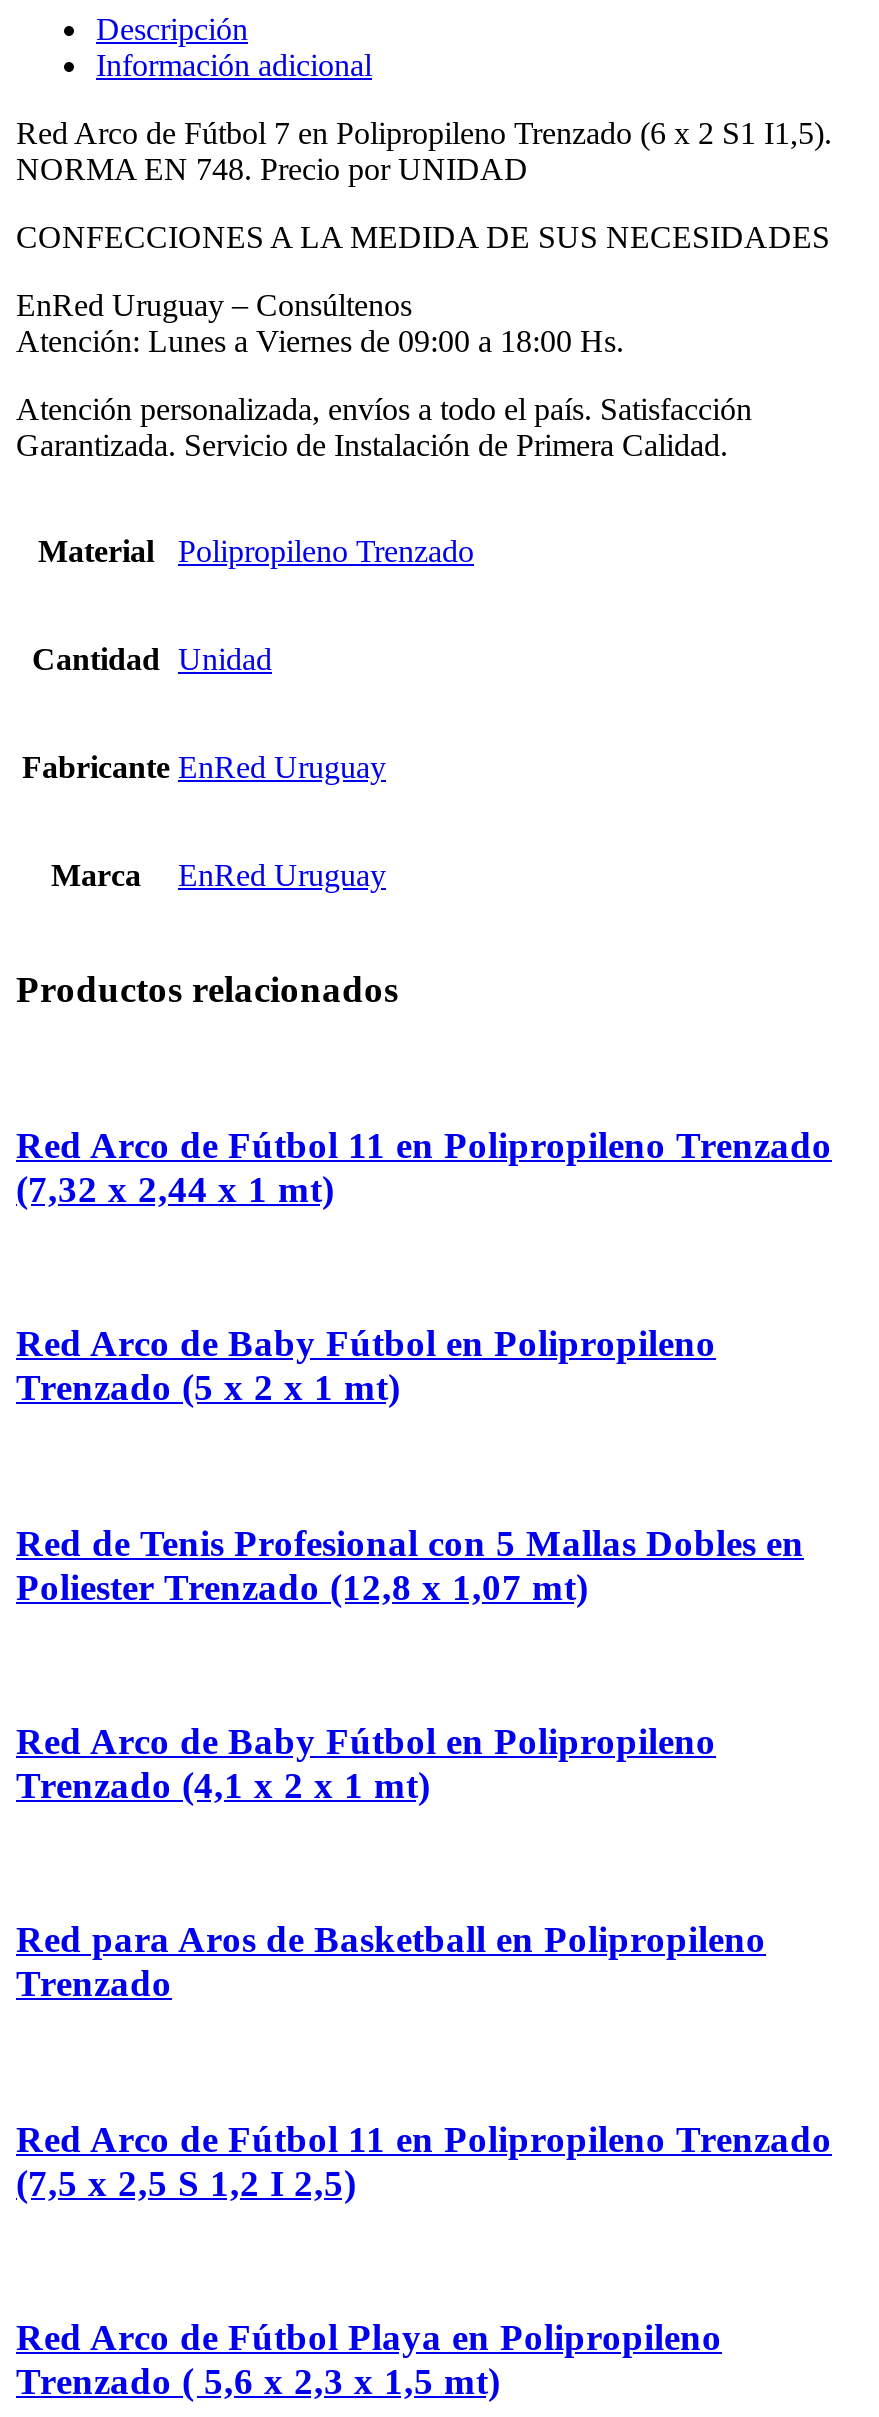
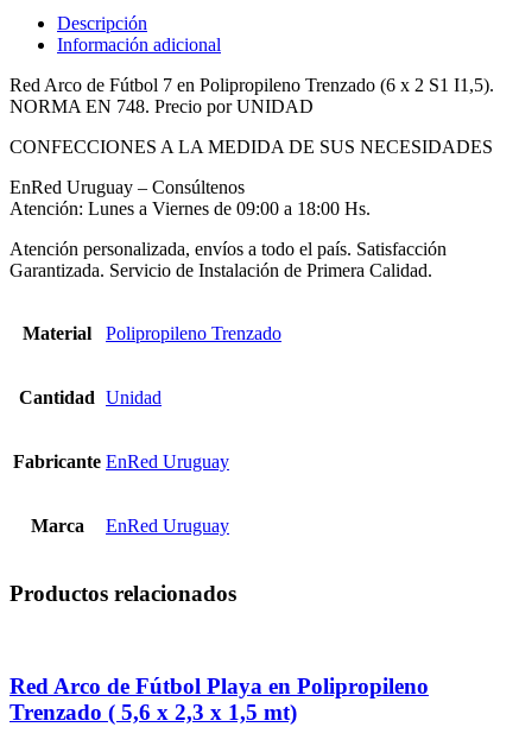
[16,1123,832,1209] Red Arco de Fútbol 11 en Polipropileno Trenzado | (7,32 x 2,44 x 1 mt) -> none
[16,1322,716,1408] Red Arco de Baby Fútbol en Polipropileno | Trenzado (5 x 2 x 1 mt) -> none
[16,1521,804,1607] Red de Tenis Profesional con 5 Mallas Dobles en | Poliester Trenzado (12,8 x 1,07 mt) -> none
[16,1720,716,1806] Red Arco de Baby Fútbol en Polipropileno | Trenzado (4,1 x 2 x 1 mt) -> none
[16,1919,766,2005] Red para Aros de Basketball en Polipropileno | Trenzado -> none
[16,2118,832,2204] Red Arco de Fútbol 11 en Polipropileno Trenzado | (7,5 x 2,5 S 1,2 I 2,5) -> none

